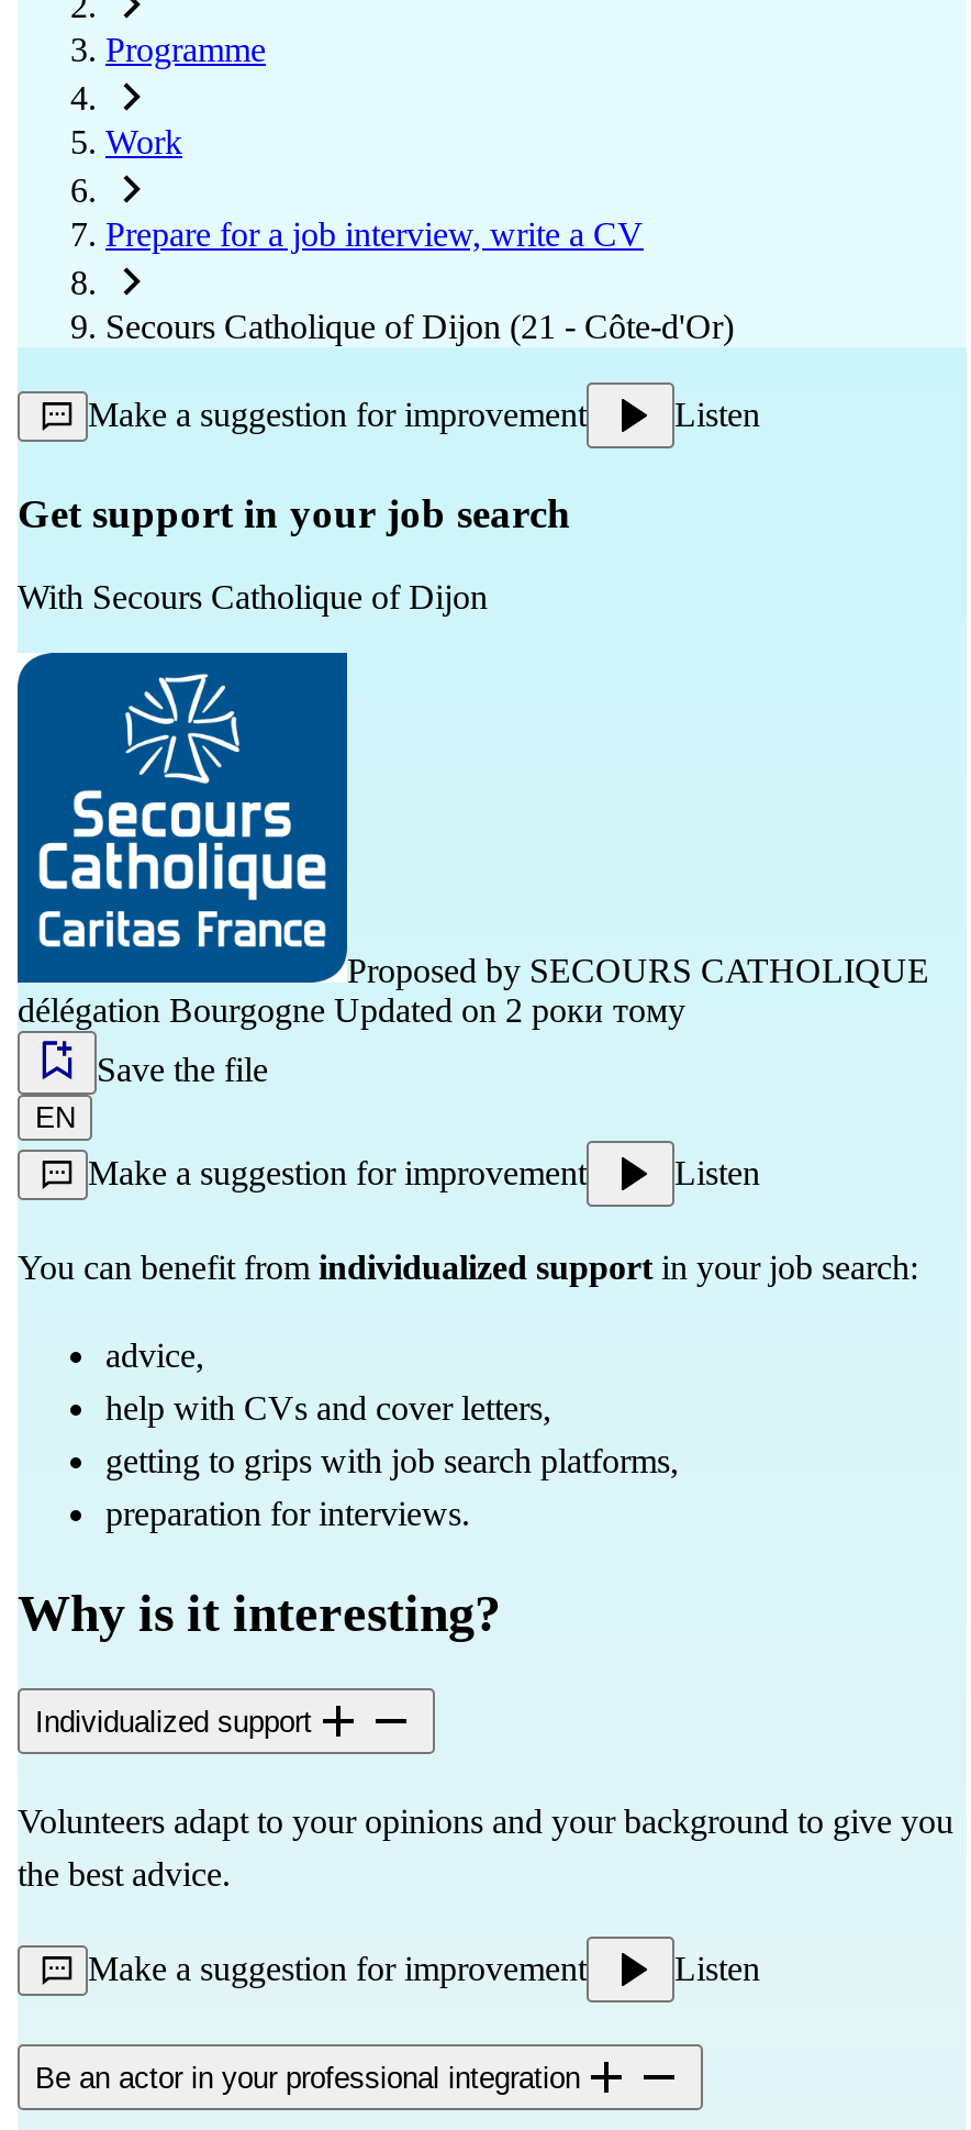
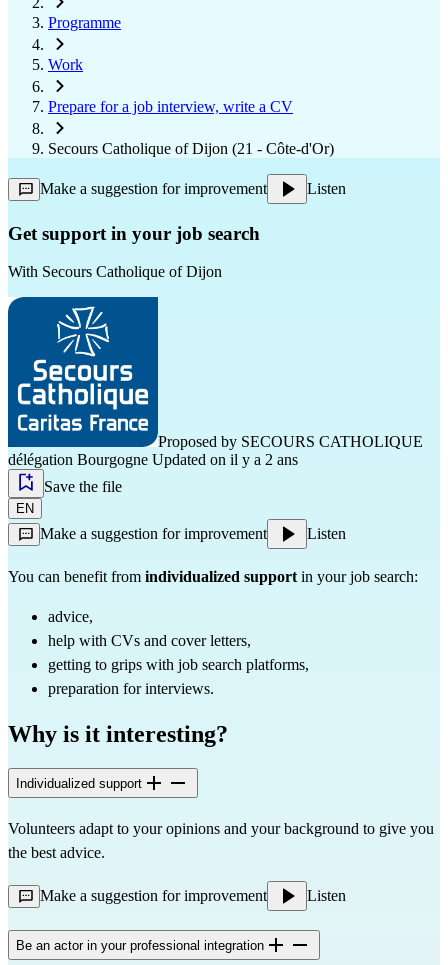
[18,992,685,1030] délégation Bourgogne Updated on 2 роки тому -> [8,451,298,468] délégation Bourgogne Updated on il y a 2 ans

